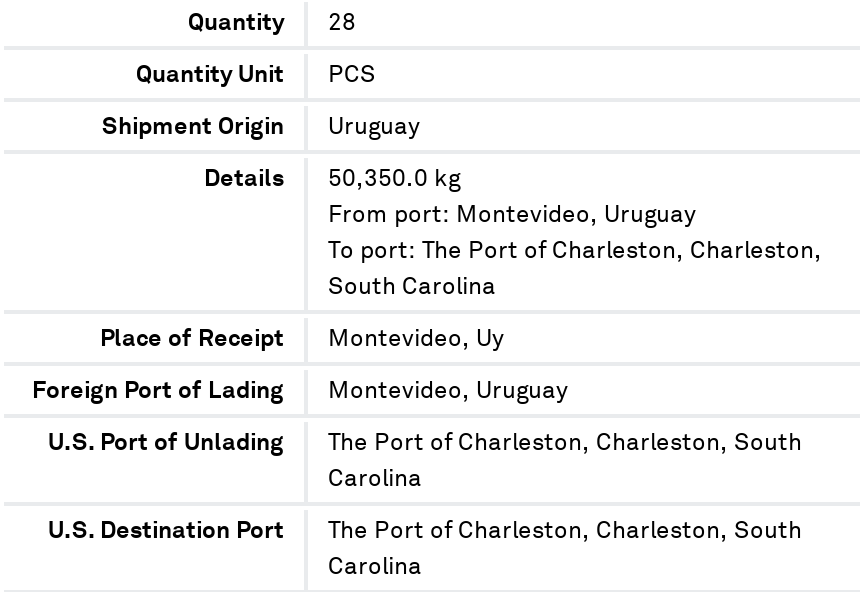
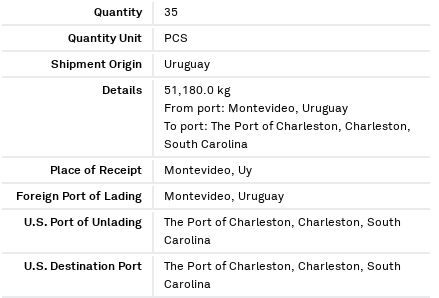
[188,12,356,36] Quantity 28 -> [94,7,178,19] Quantity 35
[204,168,460,192] Details 50,350.0 kg -> [102,85,230,97] Details 51,180.0 kg

